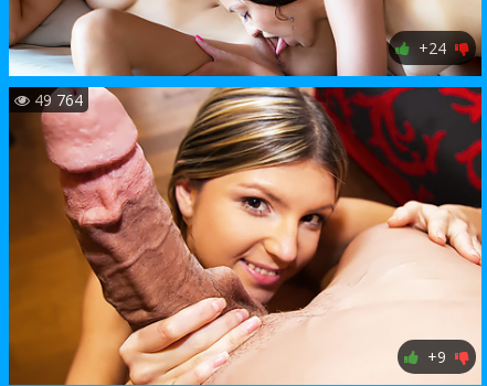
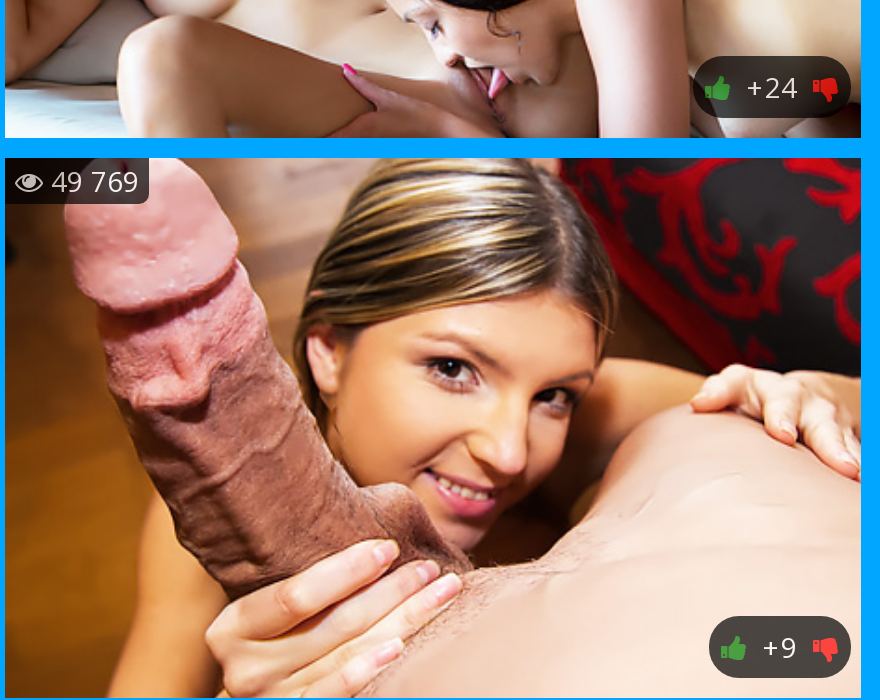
[30,89,83,110] 49 764 -> [43,162,139,200] 49 769

